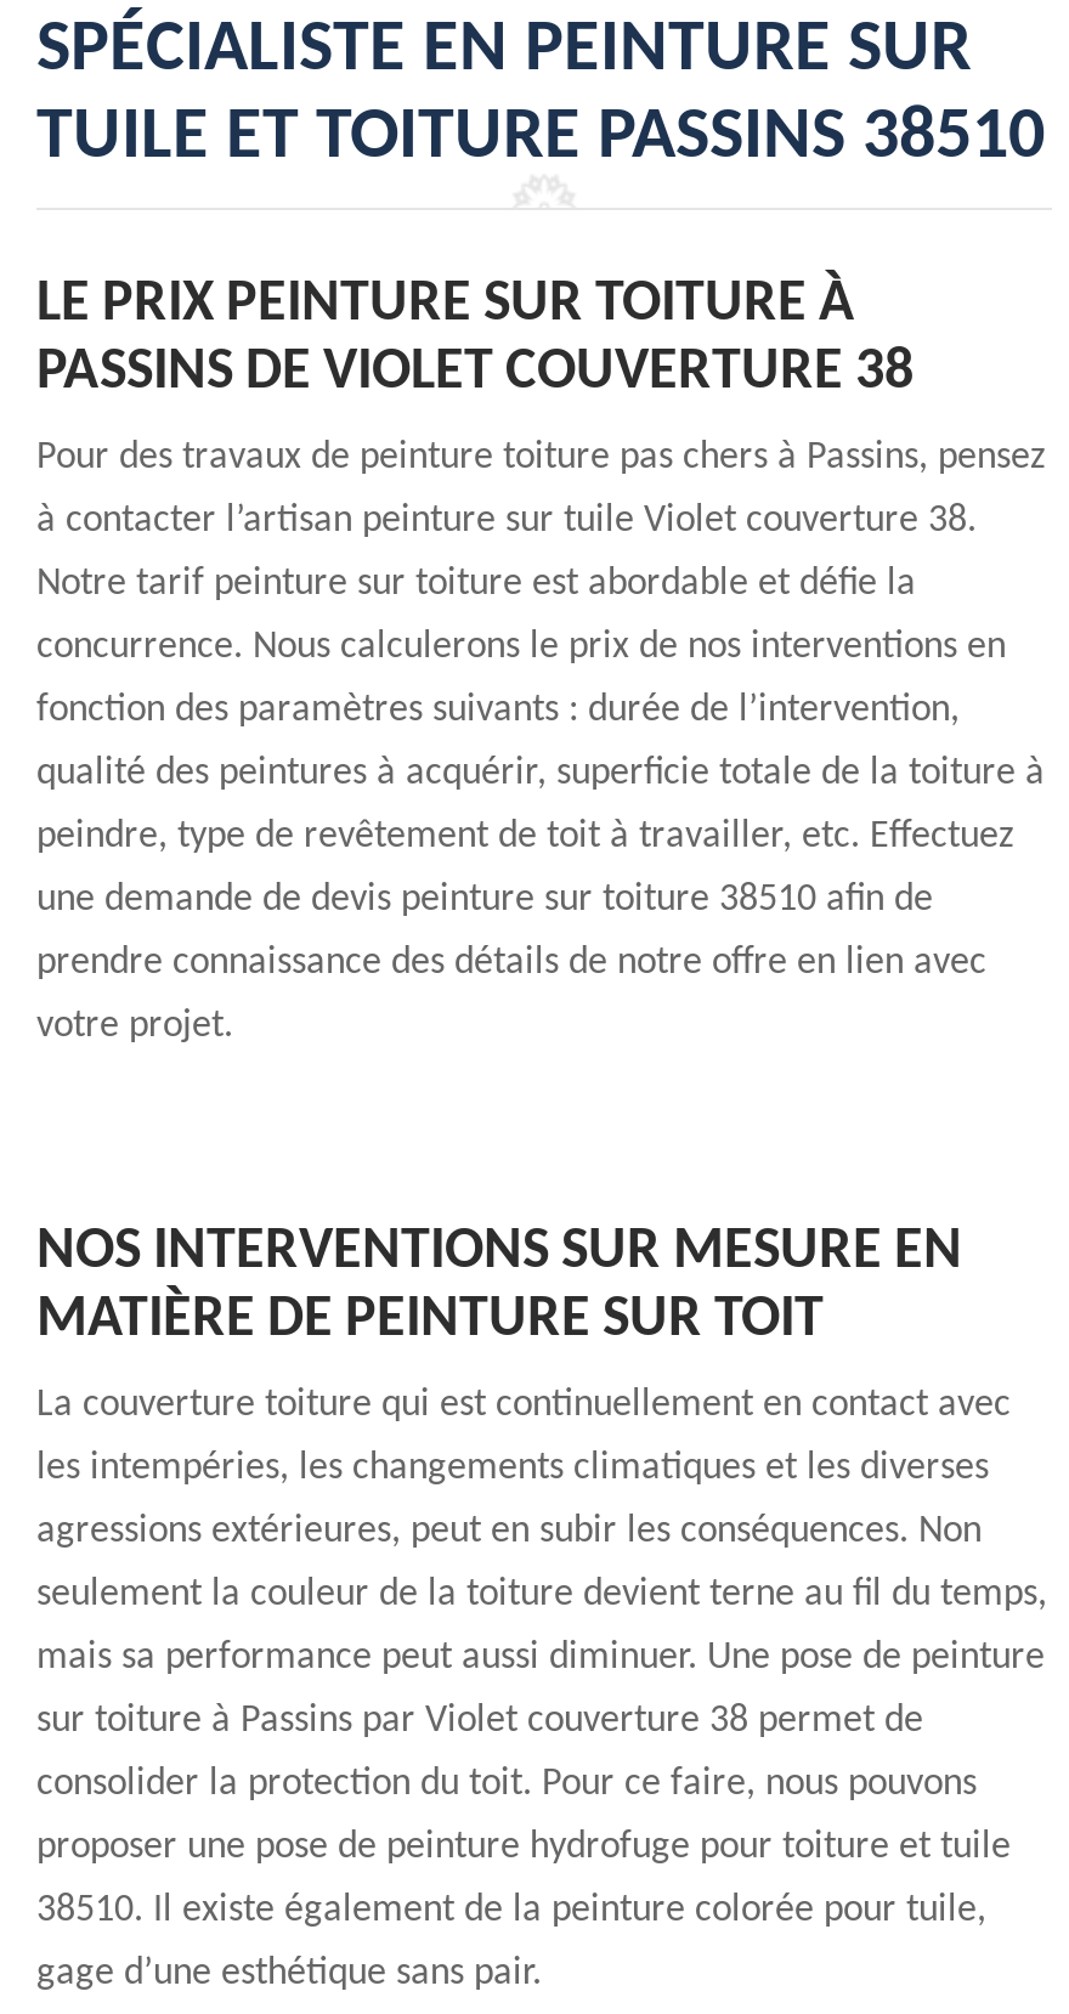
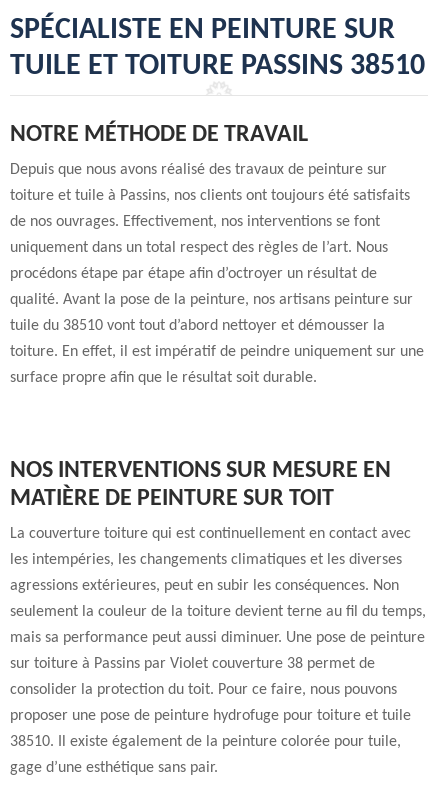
[36,276,1045,1046] LE PRIX PEINTURE SUR TOITURE À | PASSINS DE VIOLET COUVERTURE 38 | Pour des travaux de peinture toiture pas chers à Passins, pensez | à contacter l’artisan peinture sur tuile Violet couverture 38. | Notre tarif peinture sur toiture est abordable et défie la | concurrence. Nous calculerons le prix de nos interventions en | fonction des paramètres suivants : durée de l’intervention, | qualité des peintures à acquérir, superficie totale de la toiture à | peindre, type de revêtement de toit à travailler, etc. Effectuez | une demande de devis peinture sur toiture 38510 afin de | prendre connaissance des détails de notre offre en lien avec | votre projet. -> [10,123,424,386] NOTRE MÉTHODE DE TRAVAIL | Depuis que nous avons réalisé des travaux de peinture sur | toiture et tuile à Passins, nos clients ont toujours été satisfaits | de nos ouvrages. Effectivement, nos interventions se font | uniquement dans un total respect des règles de l’art. Nous | procédons étape par étape afin d’octroyer un résultat de | qualité. Avant la pose de la peinture, nos artisans peinture sur | tuile du 38510 vont tout d’abord nettoyer et démousser la | toiture. En effet, il est impératif de peindre uniquement sur une | surface propre afin que le résultat soit durable.

